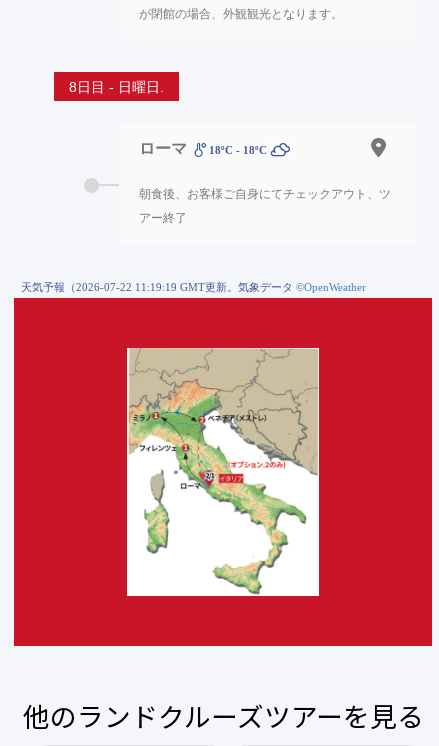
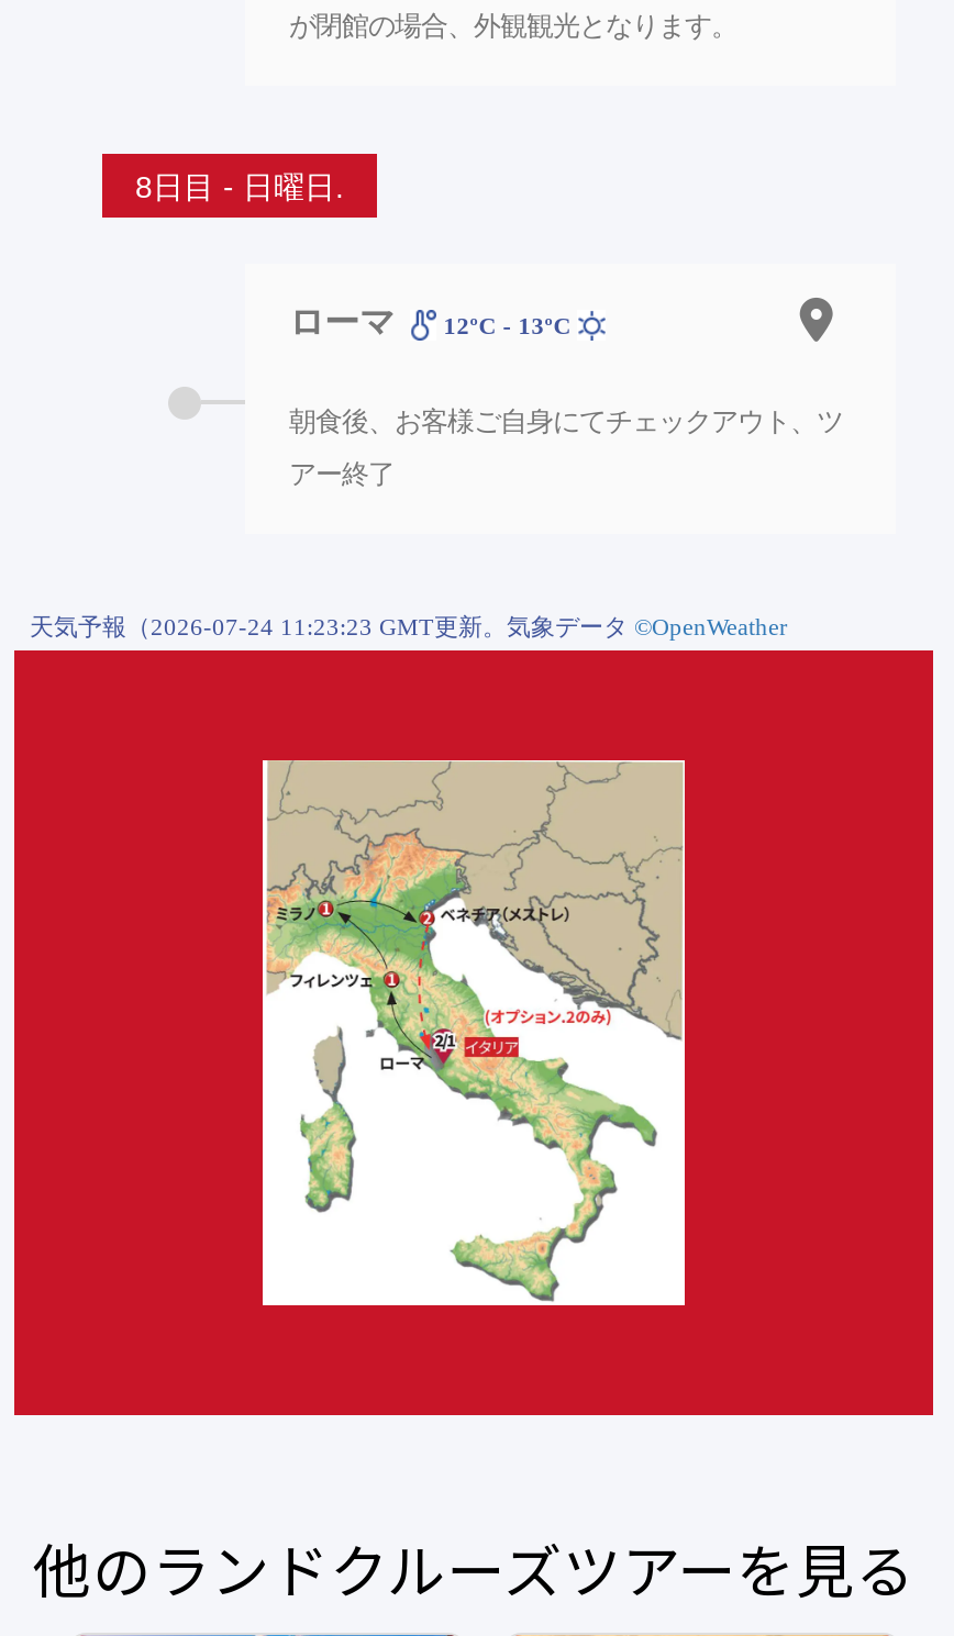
[139,140,270,157] ローマ 18ºC - 18ºC -> [289,304,577,342] ローマ 12ºC - 13ºC
[21,281,366,293] 天気予報（2026-07-22 11:19:19 GMT更新。気象データ©OpenWeather -> [30,614,788,641] 天気予報（2026-07-24 11:23:23 GMT更新。気象データ©OpenWeather

